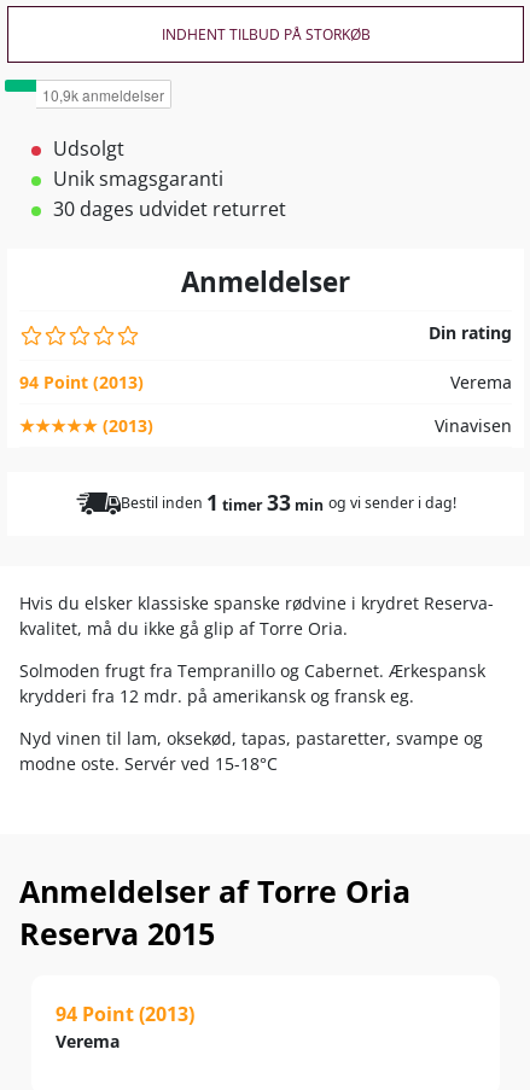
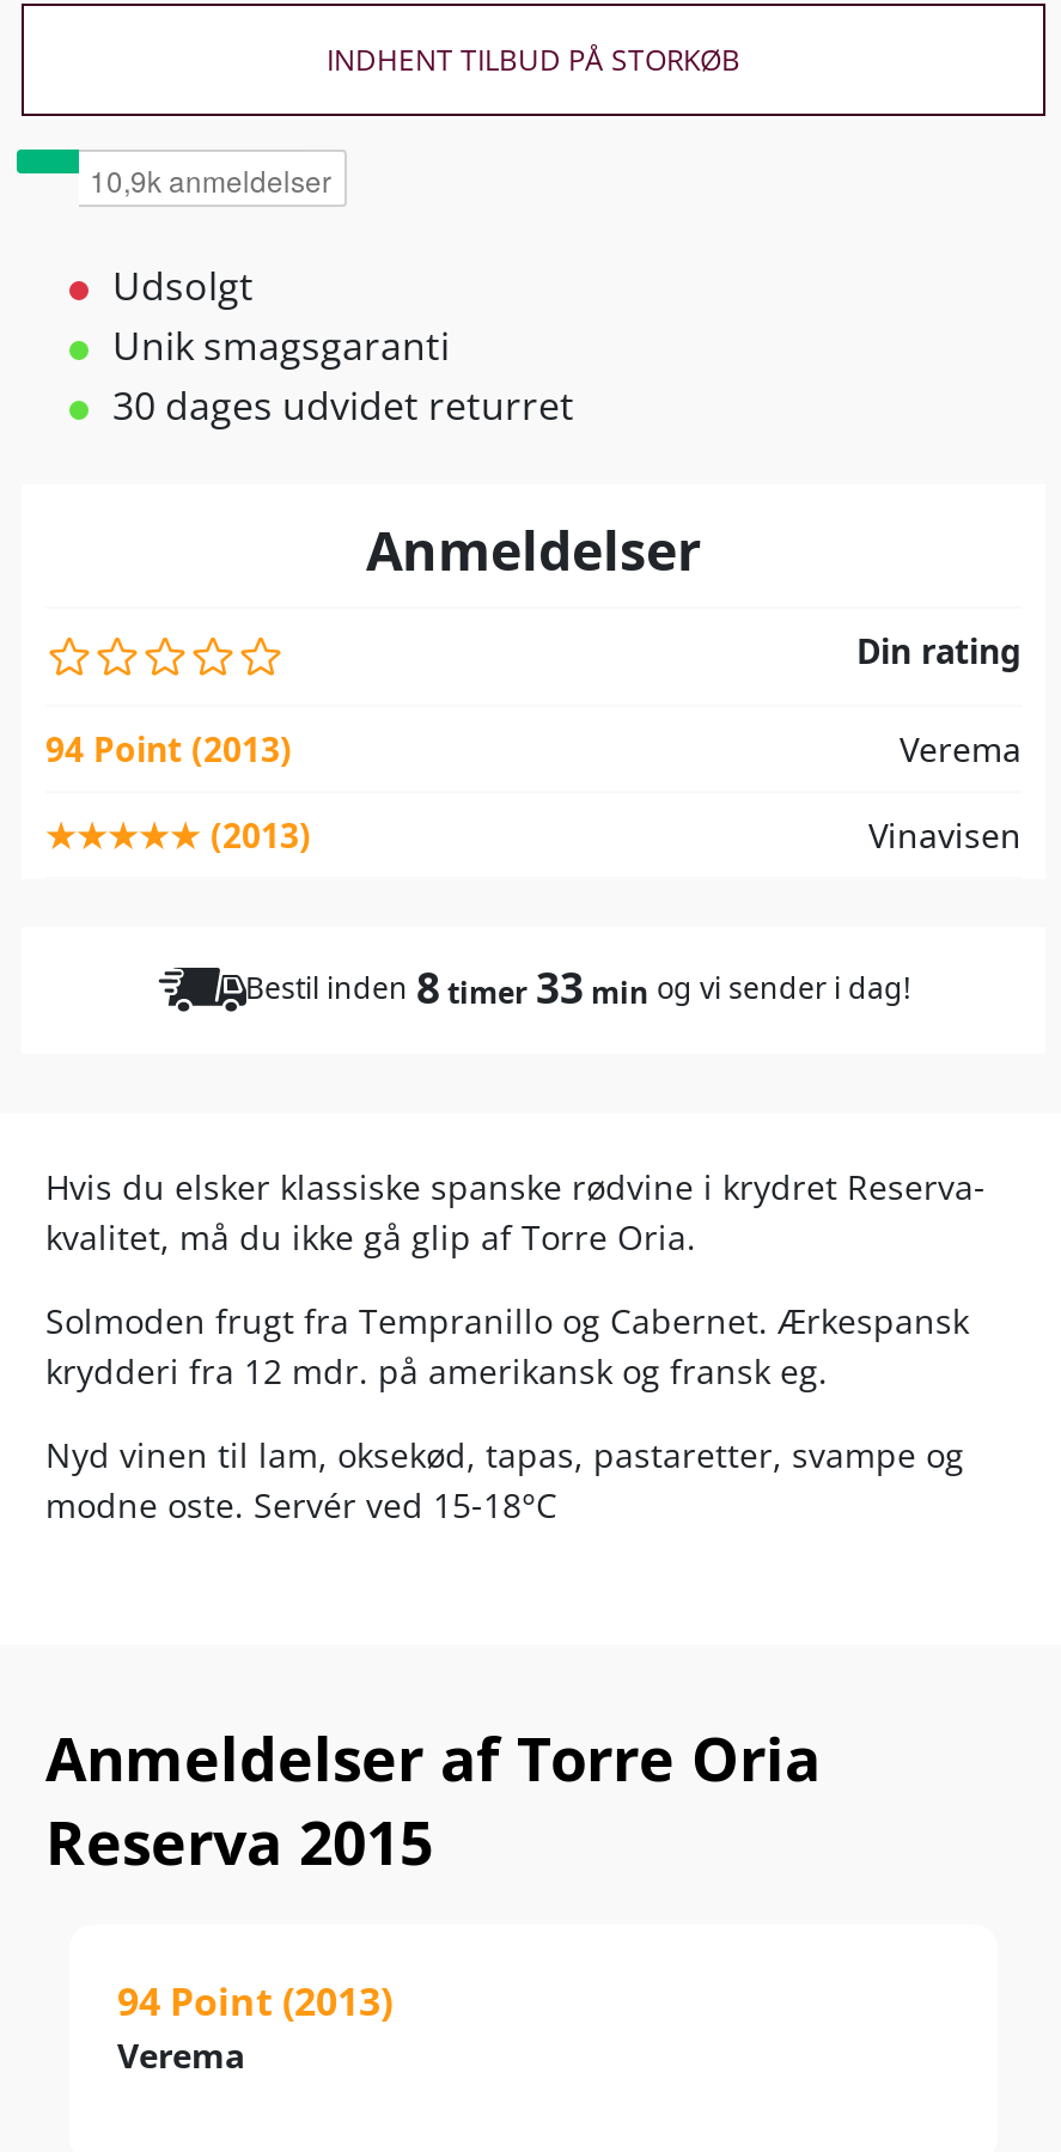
[120,487,456,516] Bestil inden 1timer33 min og vi sender i dag! -> [245,957,910,1014] Bestil inden 8timer33 min og vi sender i dag!

